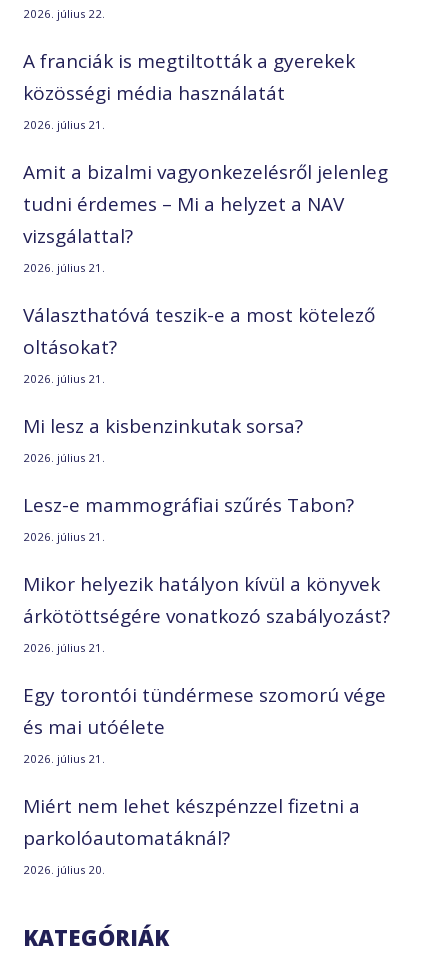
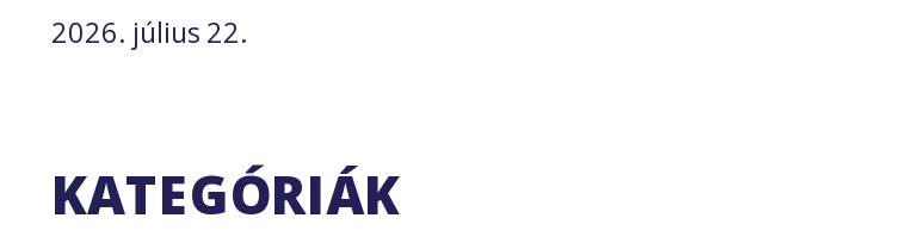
[23,48,390,877] A franciák is megtiltották a gyerekek | közösségi média használatát | 2026. július 21. | Amit a bizalmi vagyonkezelésről jelenleg | tudni érdemes – Mi a helyzet a NAV | vizsgálattal? | 2026. július 21. | Választhatóvá teszik-e a most kötelező | oltásokat? | 2026. július 21. | Mi lesz a kisbenzinkutak sorsa? | 2026. július 21. | Lesz-e mammográfiai szűrés Tabon? | 2026. július 21. | Mikor helyezik hatályon kívül a könyvek | árkötöttségére vonatkozó szabályozást? | 2026. július 21. | Egy torontói tündérmese szomorú vége | és mai utóélete | 2026. július 21. | Miért nem lehet készpénzzel fizetni a | parkolóautomatáknál? | 2026. július 20. -> none

